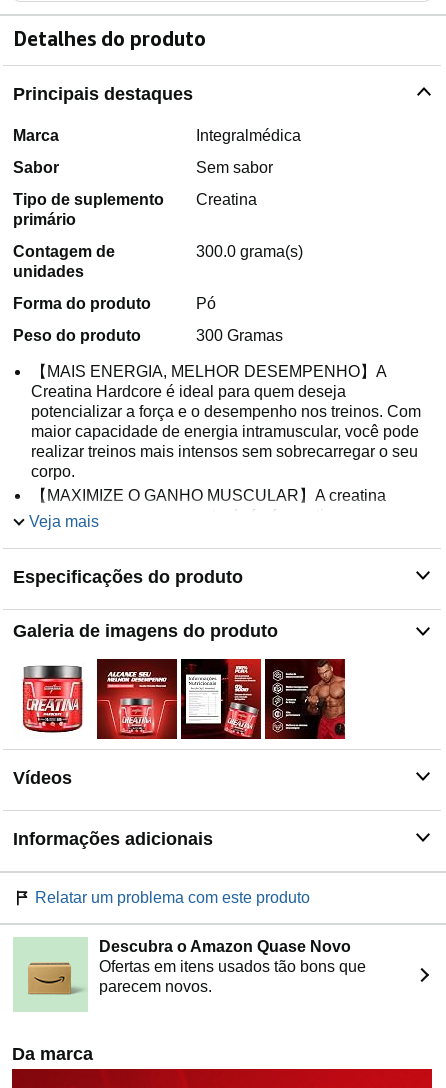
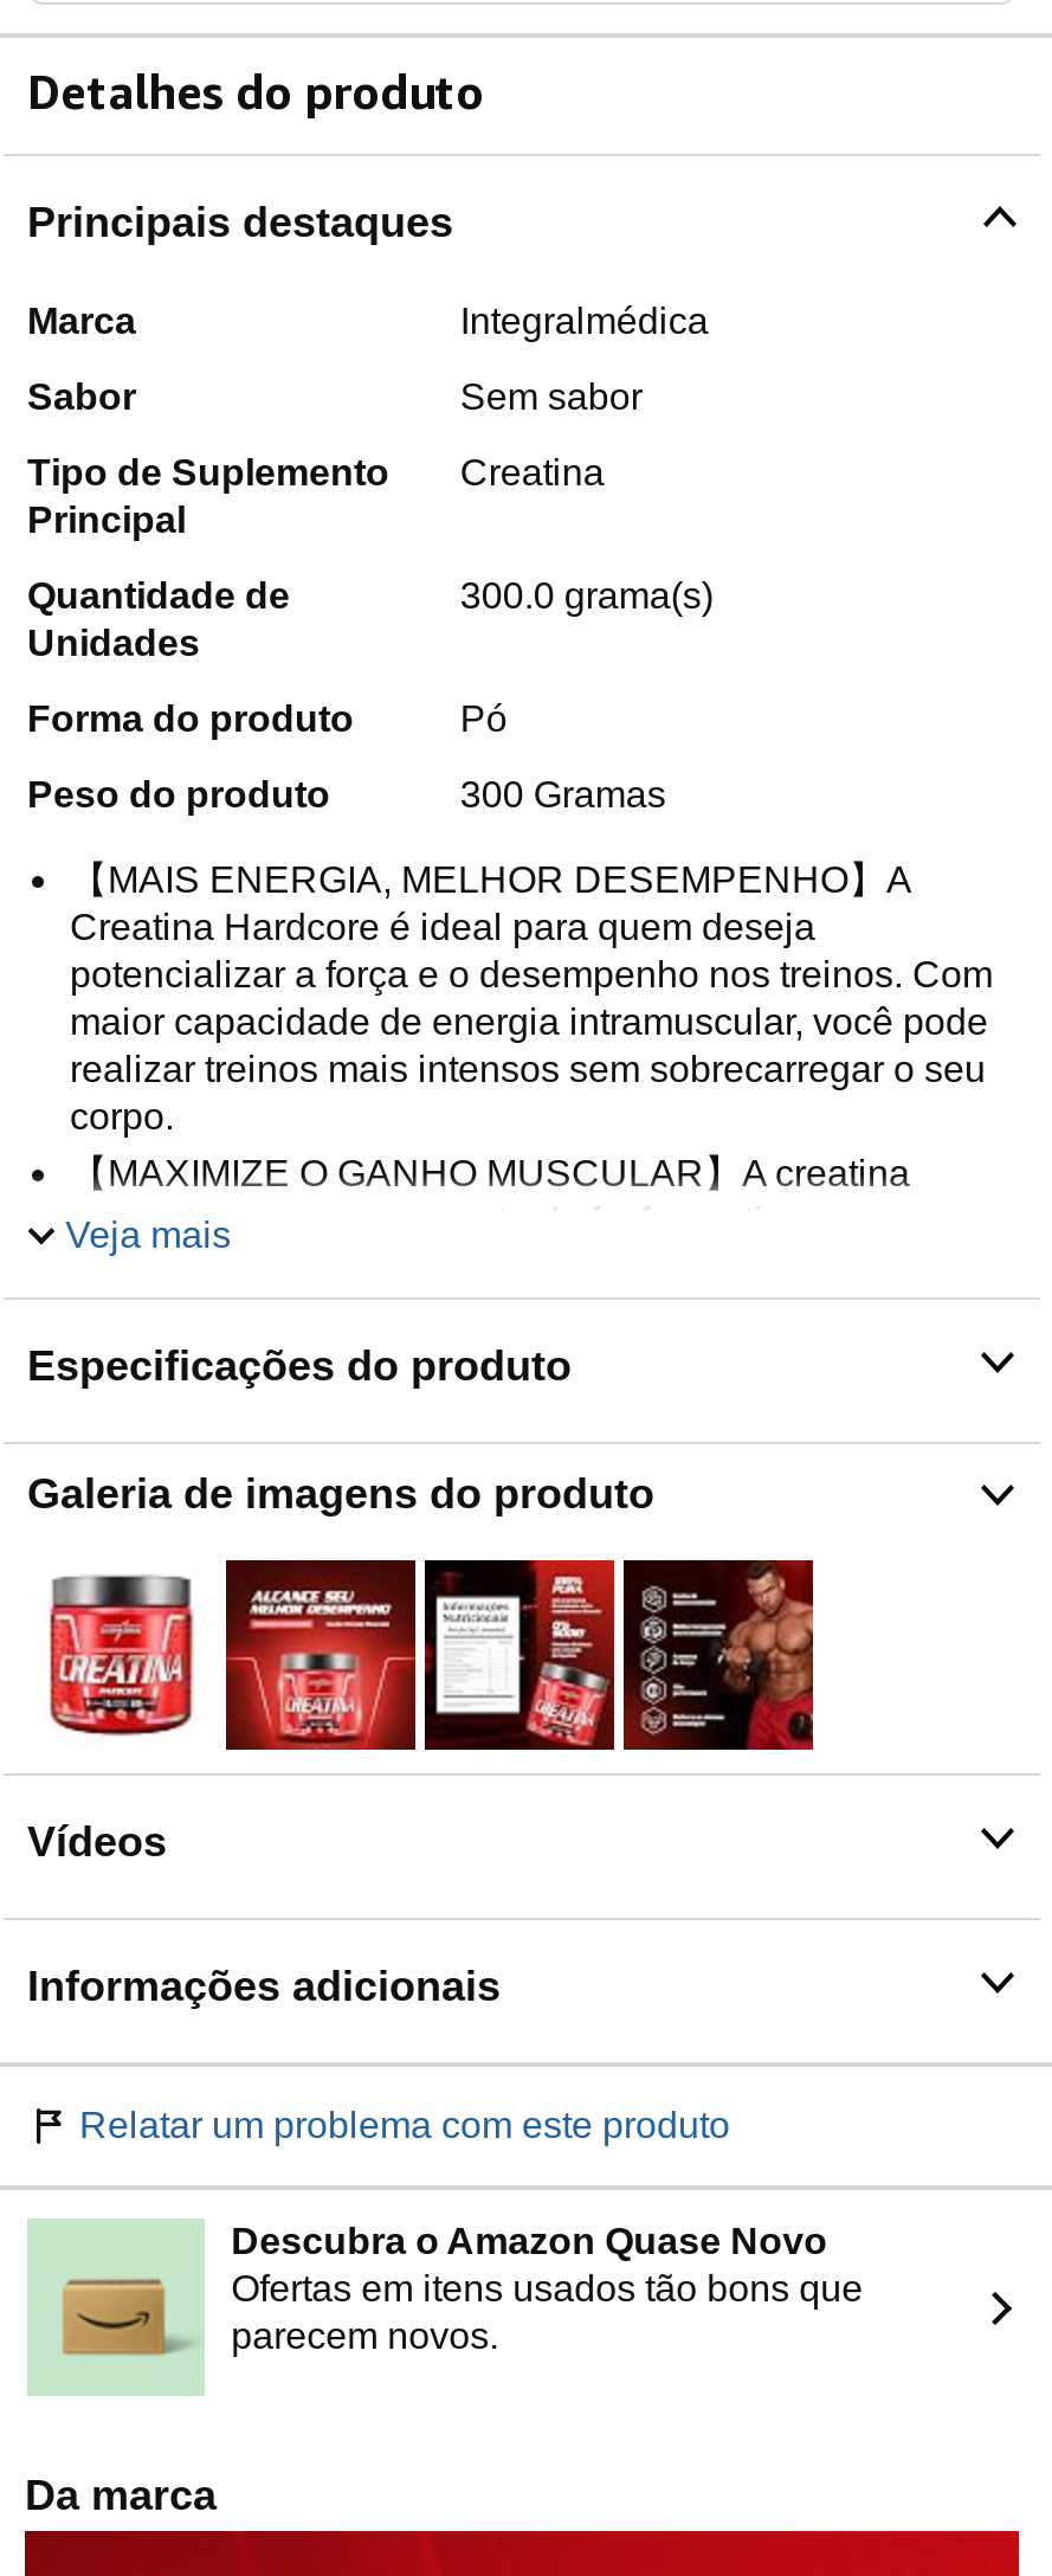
[13,191,164,228] Tipo de suplemento | primário -> [27,452,389,540] Tipo de Suplemento | Principal
[13,243,115,280] Contagem de | unidades -> [27,576,290,663] Quantidade de | Unidades

